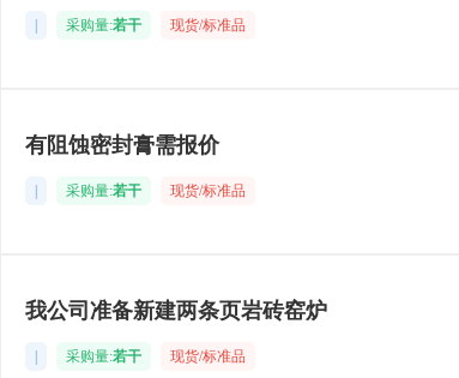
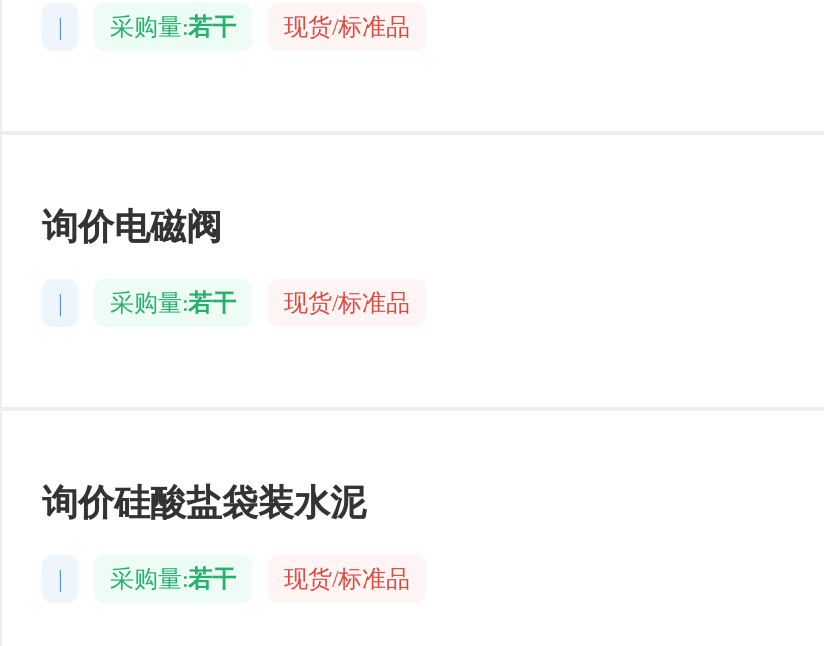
[25,133,219,157] 有阻蚀密封膏需报价 -> [42,207,222,247] 询价电磁阀
[25,299,327,323] 我公司准备新建两条页岩砖窑炉 -> [42,483,366,523] 询价硅酸盐袋装水泥

